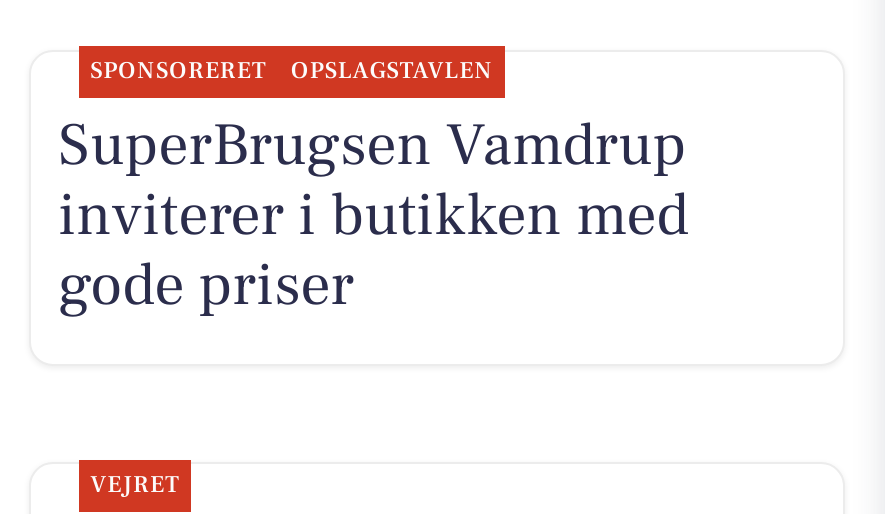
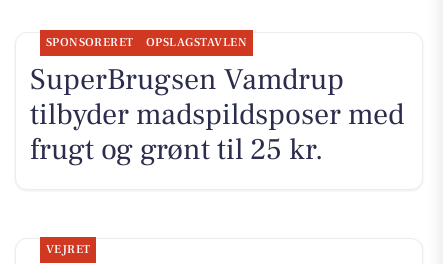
[58,177,688,325] inviterer i butikken med | gode priser -> [30,95,404,169] tilbyder madspildsposer med | frugt og grønt til 25 kr.

